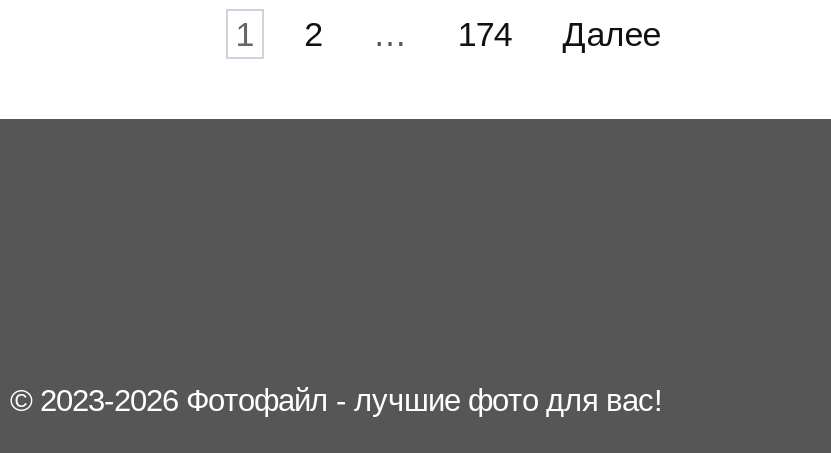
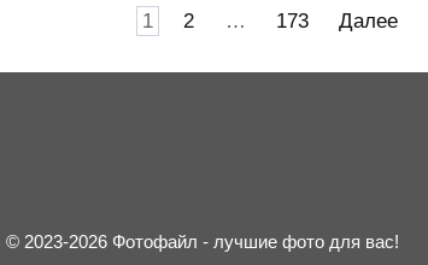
[458,15,512,53] 174 -> [276,10,309,33] 173

